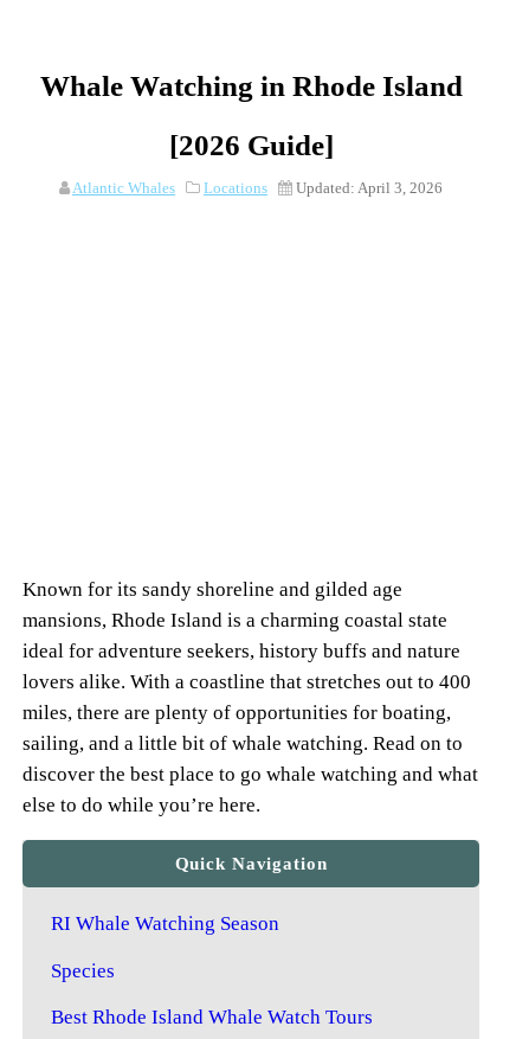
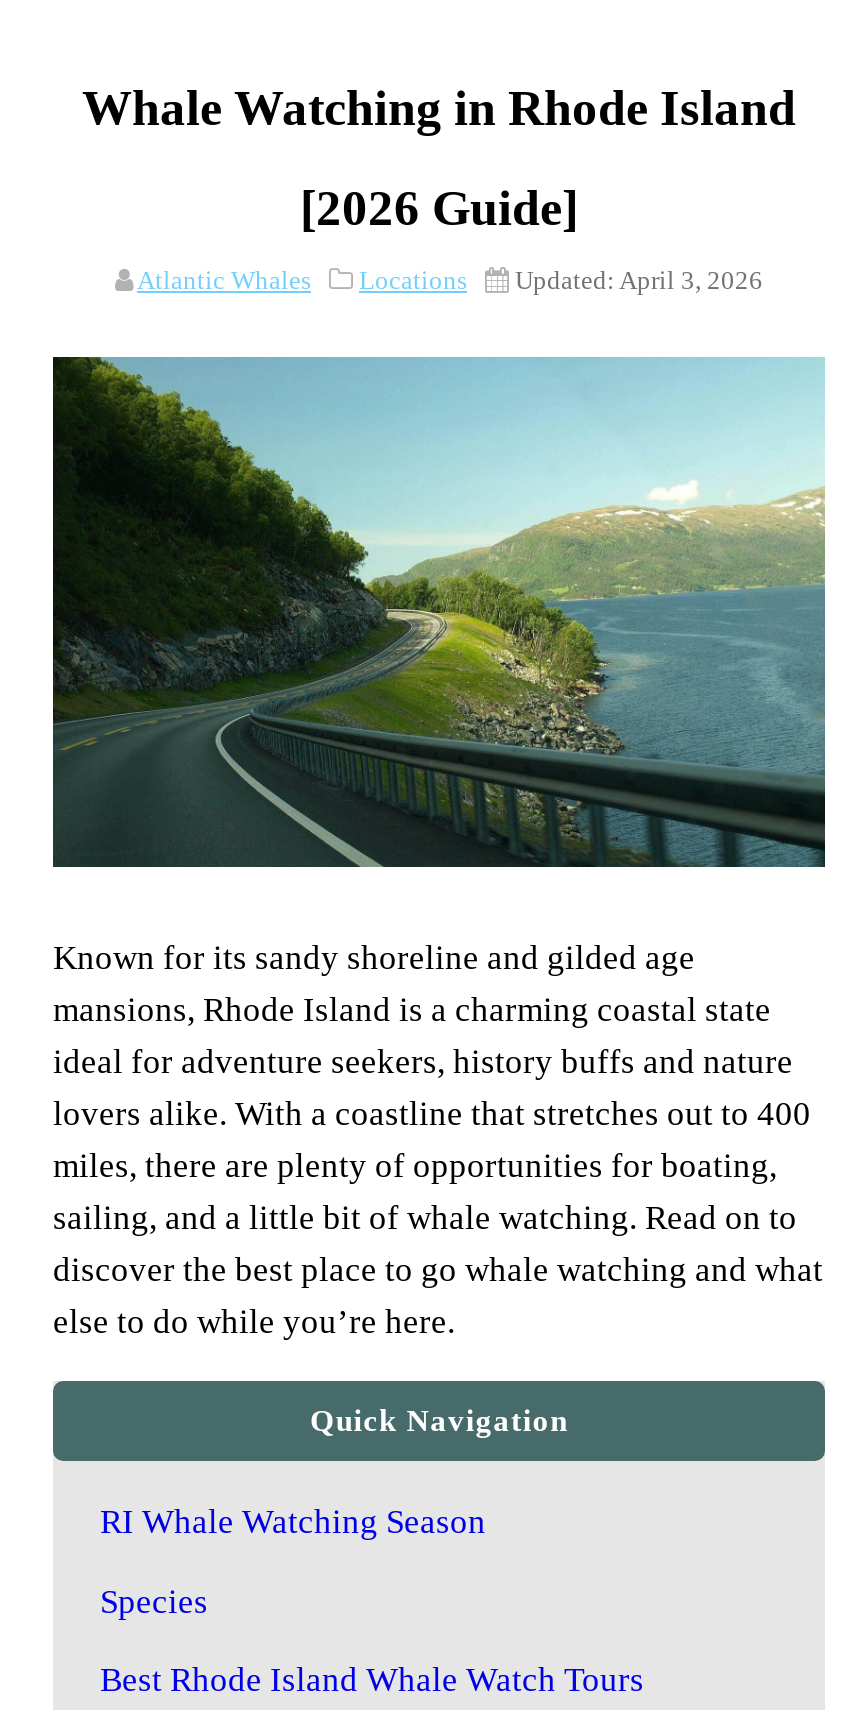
none -> [51,355,827,869] [image]

